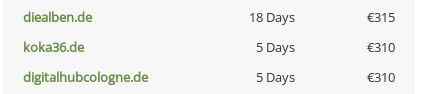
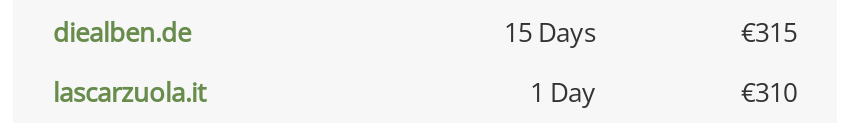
[248,8,294,26] 18 Days -> [504,14,596,50] 15 Days
[23,38,395,86] koka36.de | 5 Days | €310 | digitalhubcologne.de | 5 Days -> [53,74,596,110] lascarzuola.it | 1 Day

